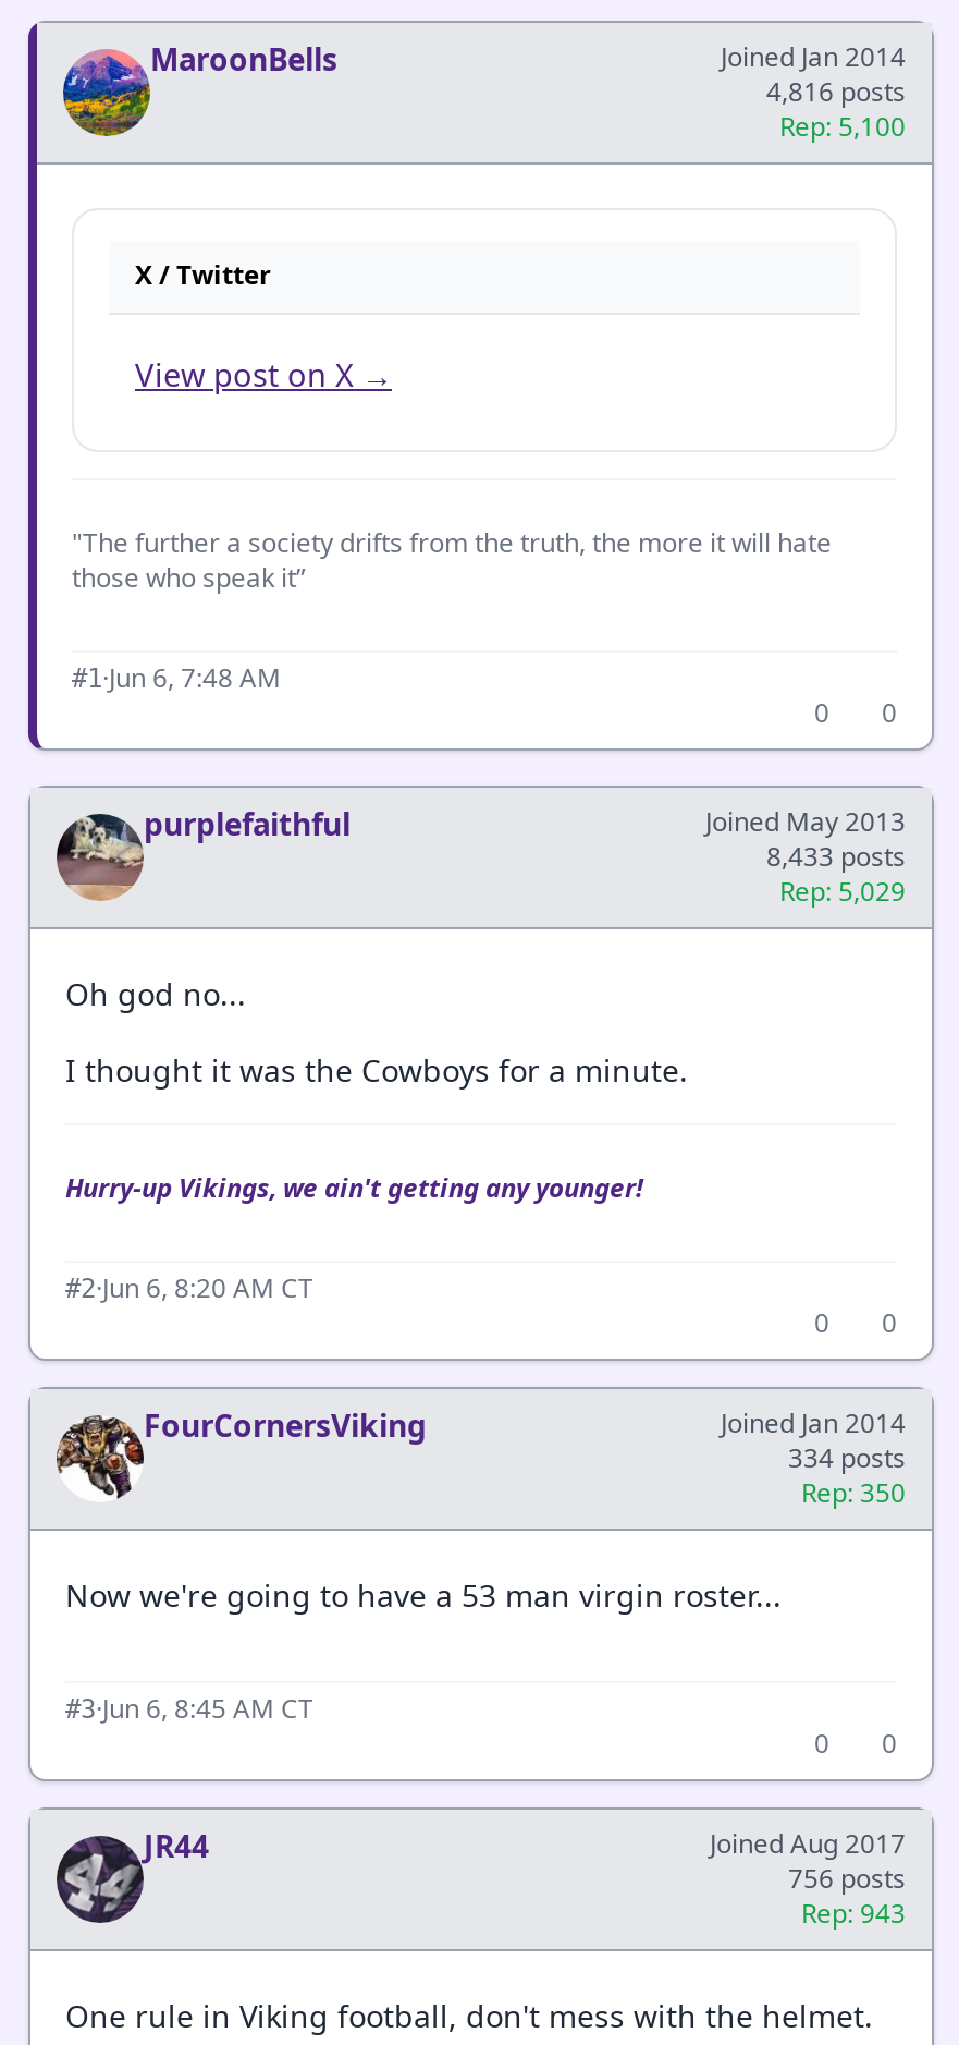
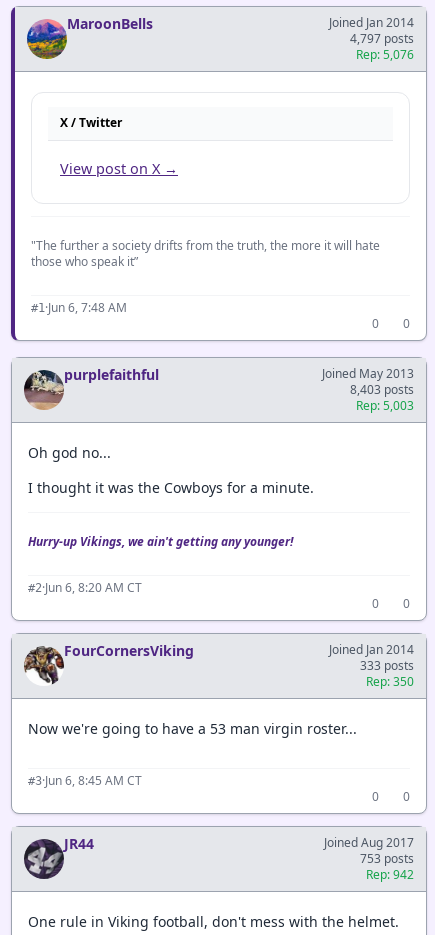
[766,73,906,110] 4,816 posts -> [350,30,414,47] 4,797 posts
[779,108,906,145] Rep: 5,100 -> [356,46,414,63] Rep: 5,076
[766,838,906,875] 8,433 posts -> [350,381,414,398] 8,403 posts
[779,873,906,910] Rep: 5,029 -> [356,397,414,414] Rep: 5,003
[788,1439,906,1476] 334 posts -> [360,657,414,674] 333 posts
[788,1860,906,1897] 756 posts -> [360,850,414,867] 753 posts
[801,1895,906,1932] Rep: 943 -> [366,866,414,883] Rep: 942

